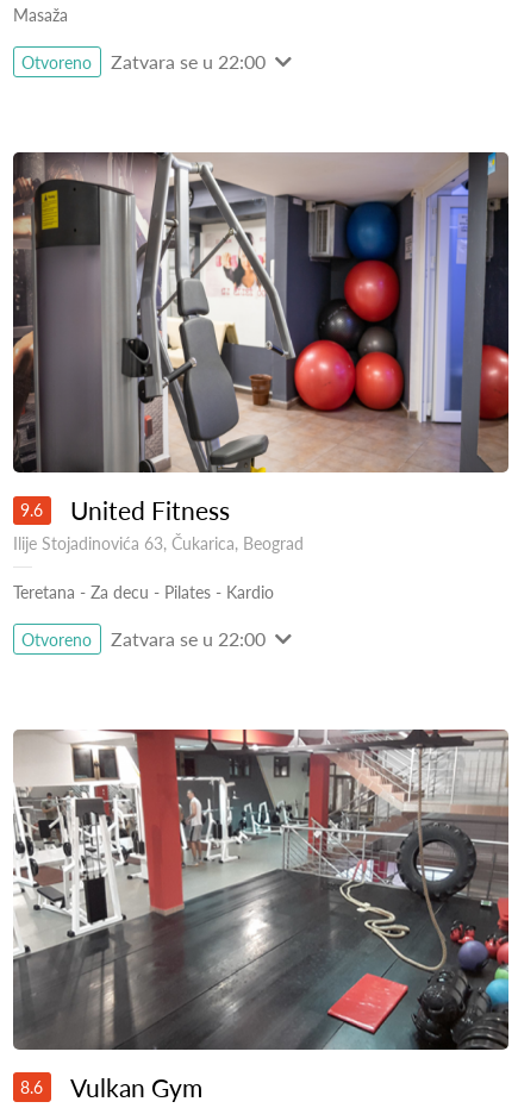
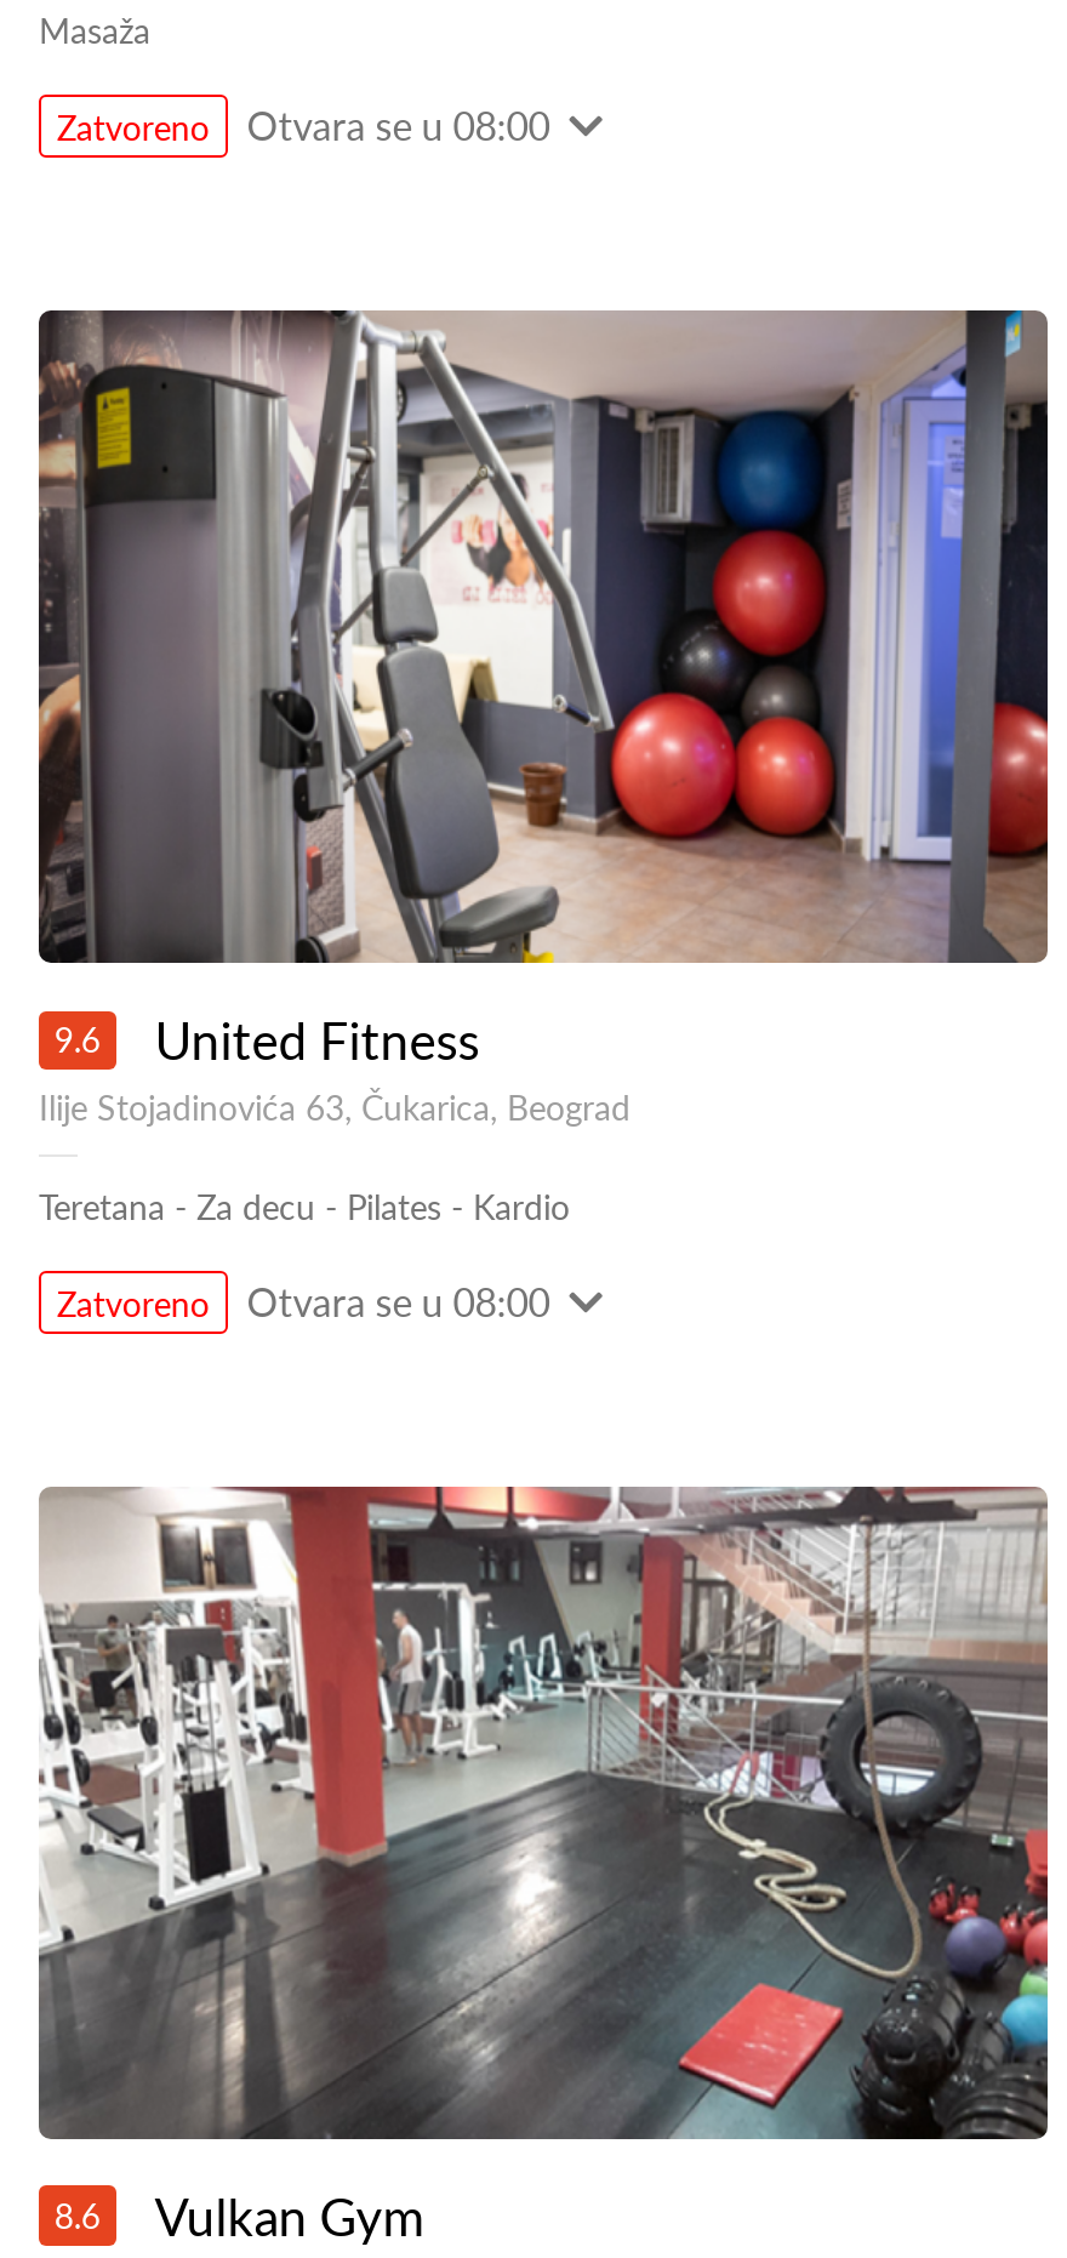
[22,50,265,73] Otvoreno | Zatvara se u 22:00 -> [57,103,550,149] Zatvoreno | Otvara se u 08:00
[22,627,265,650] Otvoreno | Zatvara se u 22:00 -> [57,1279,550,1325] Zatvoreno | Otvara se u 08:00

